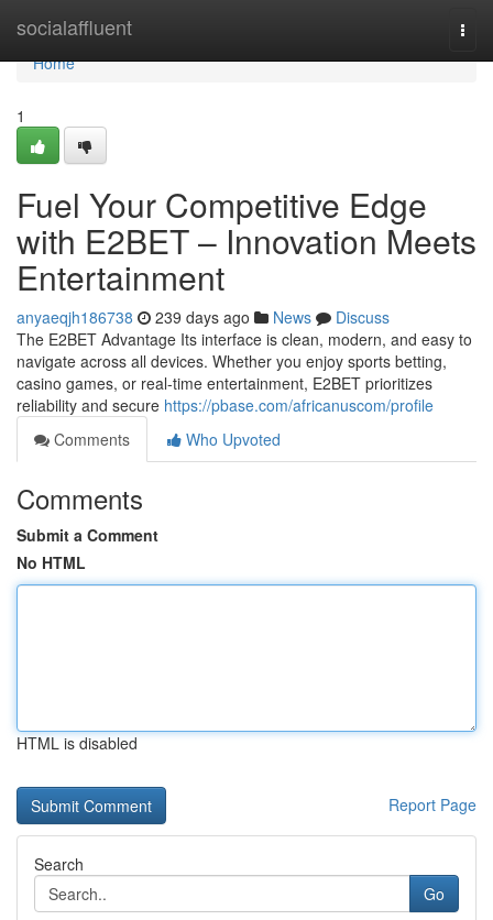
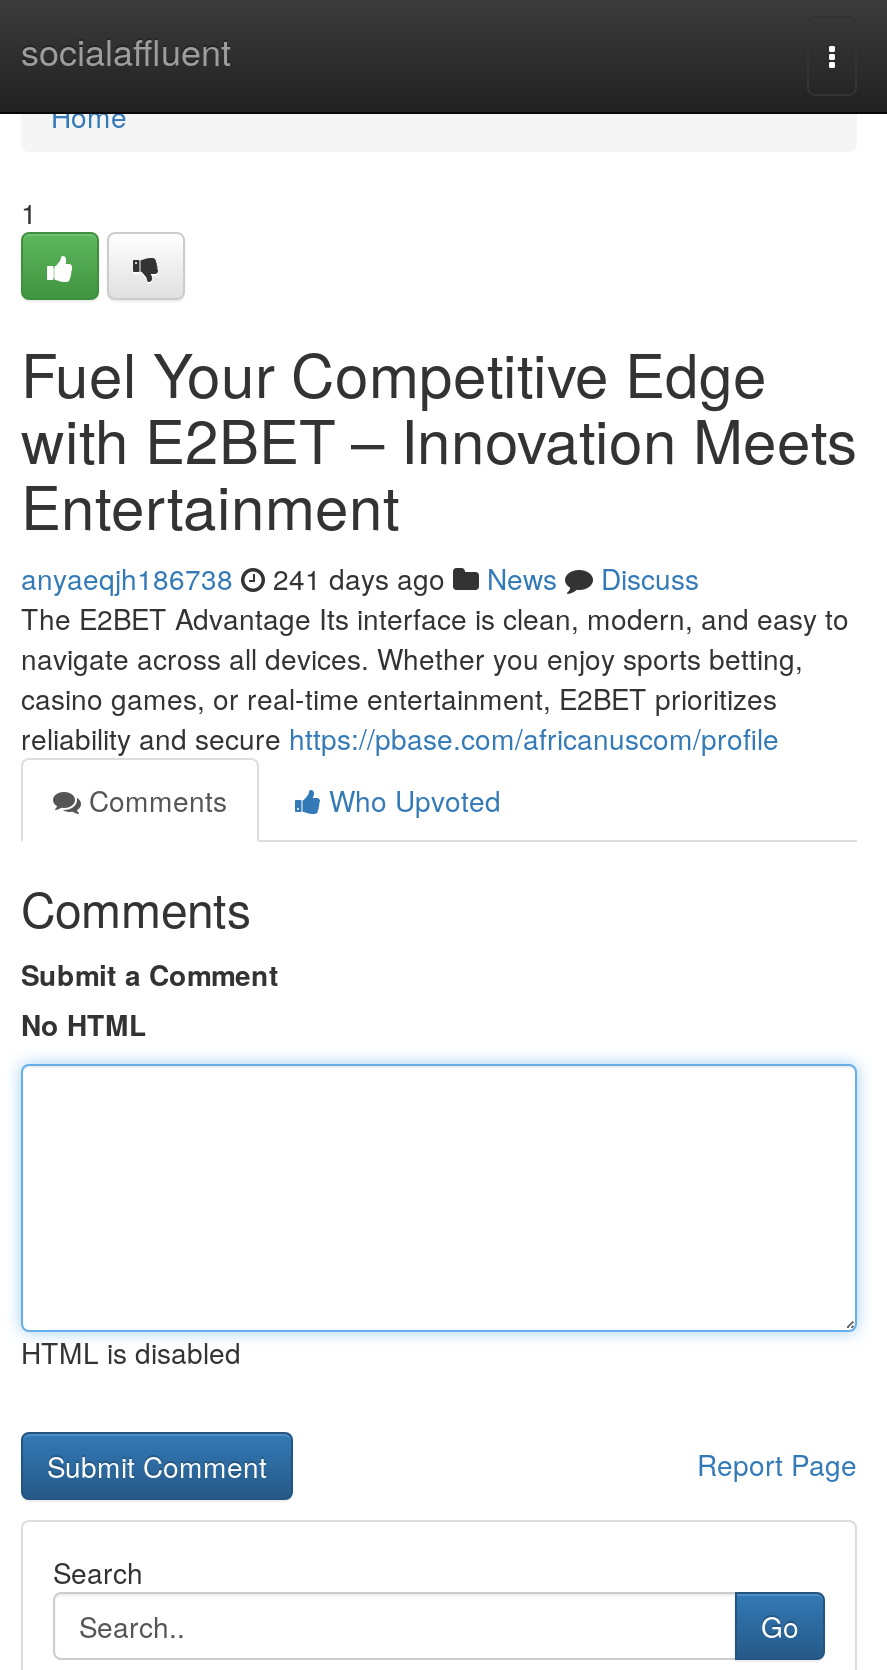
[17,306,390,328] anyaeqjh186738 239 days ago News Discuss -> [21,558,699,598] anyaeqjh186738 241 days ago News Discuss

